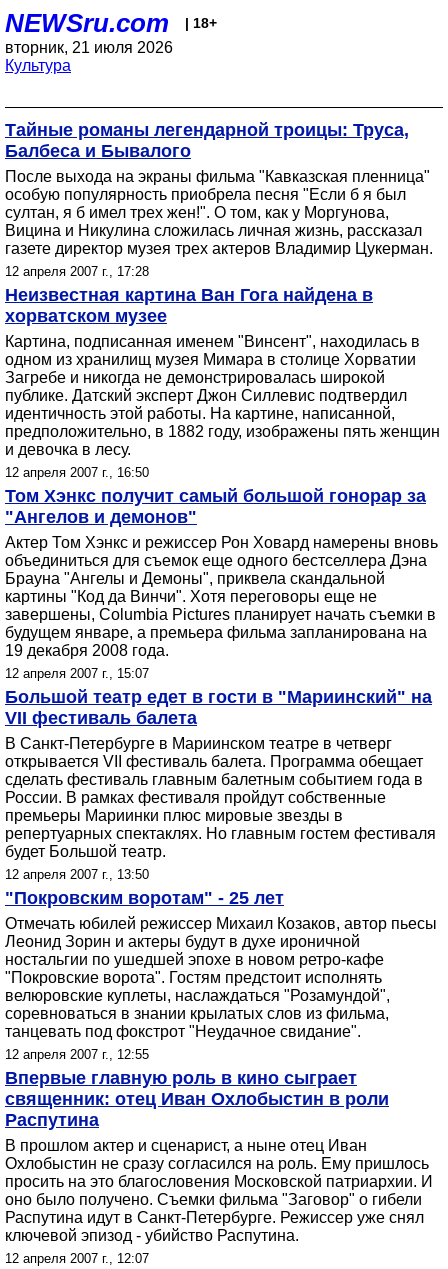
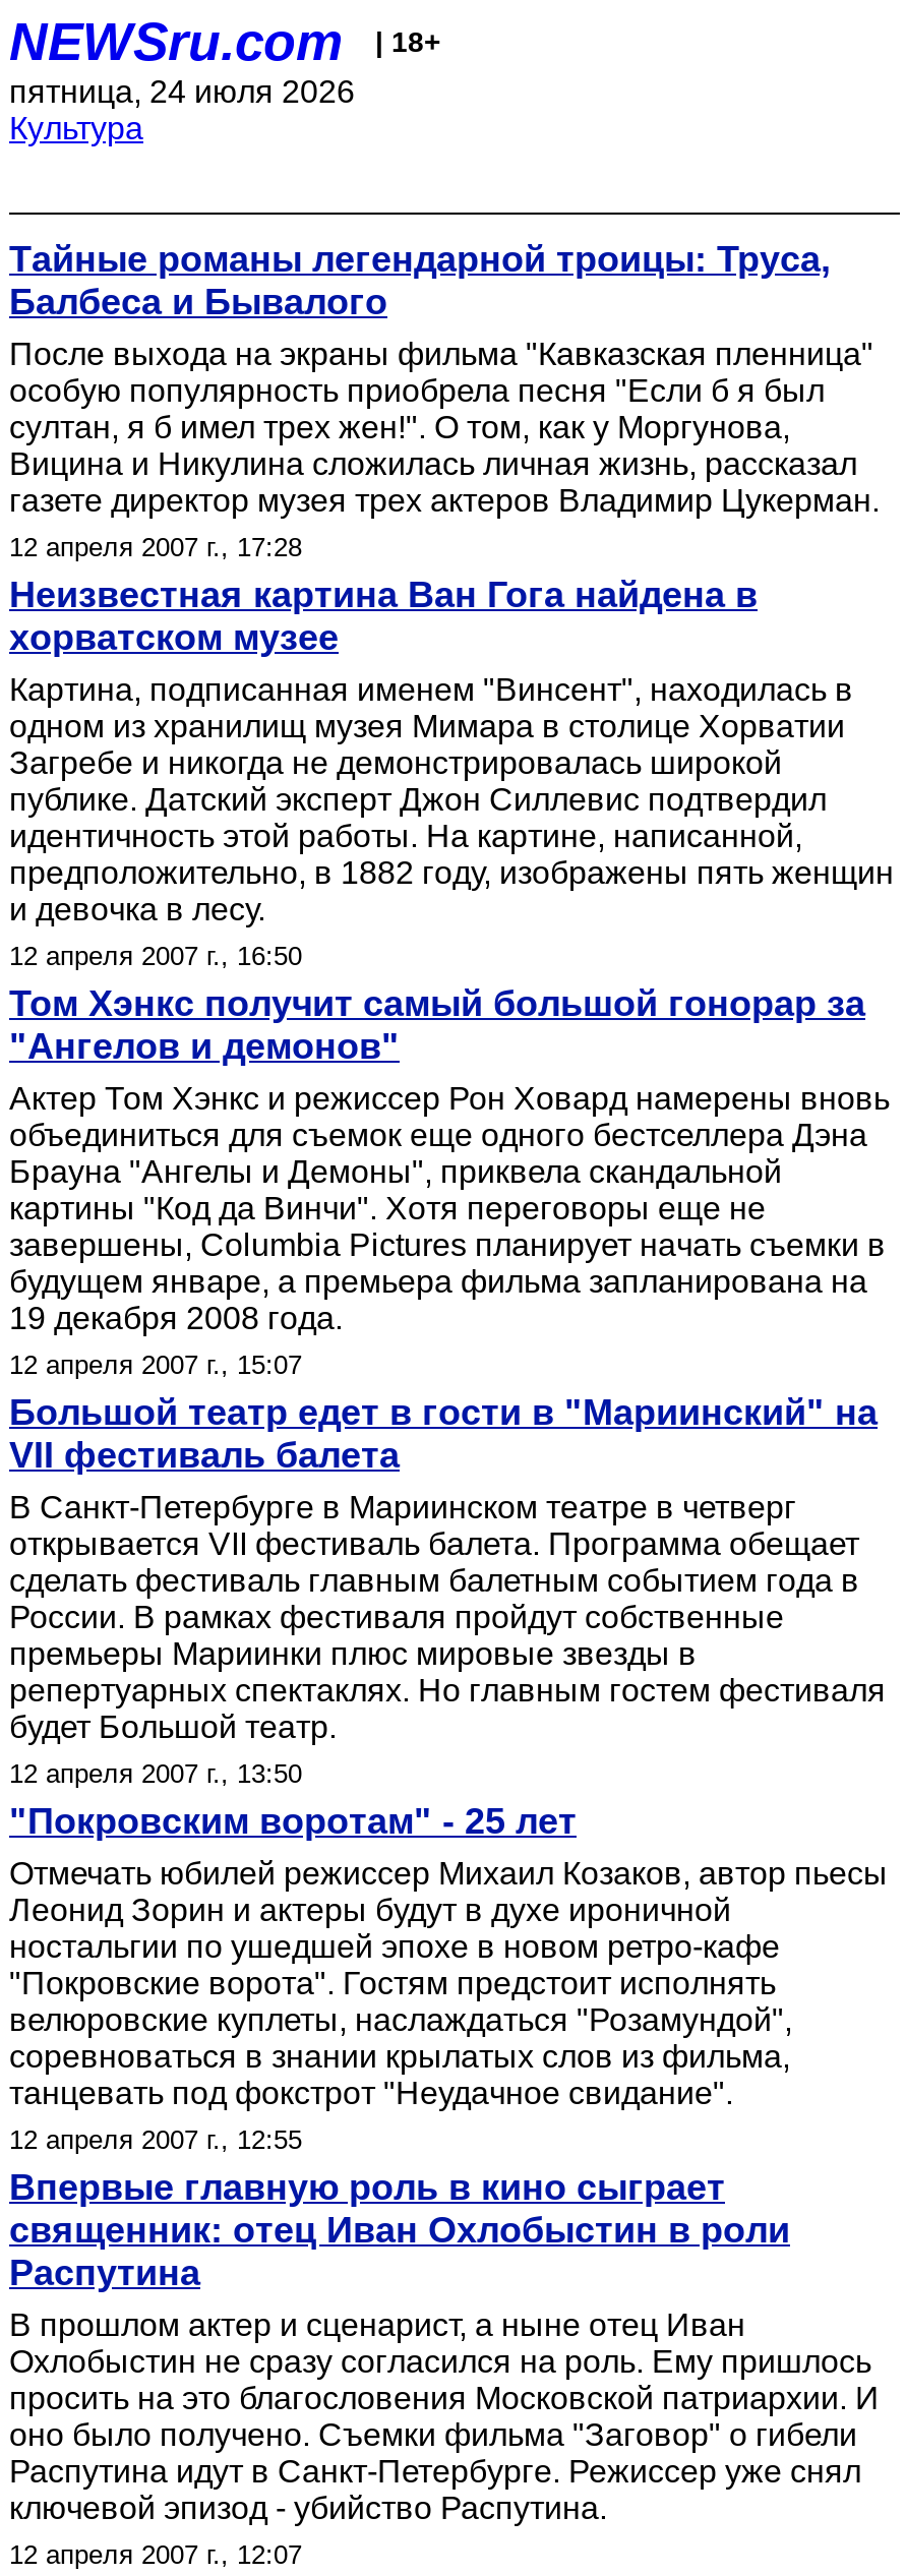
[5,39,173,56] вторник, 21 июля 2026 -> [9,74,355,109] пятница, 24 июля 2026

